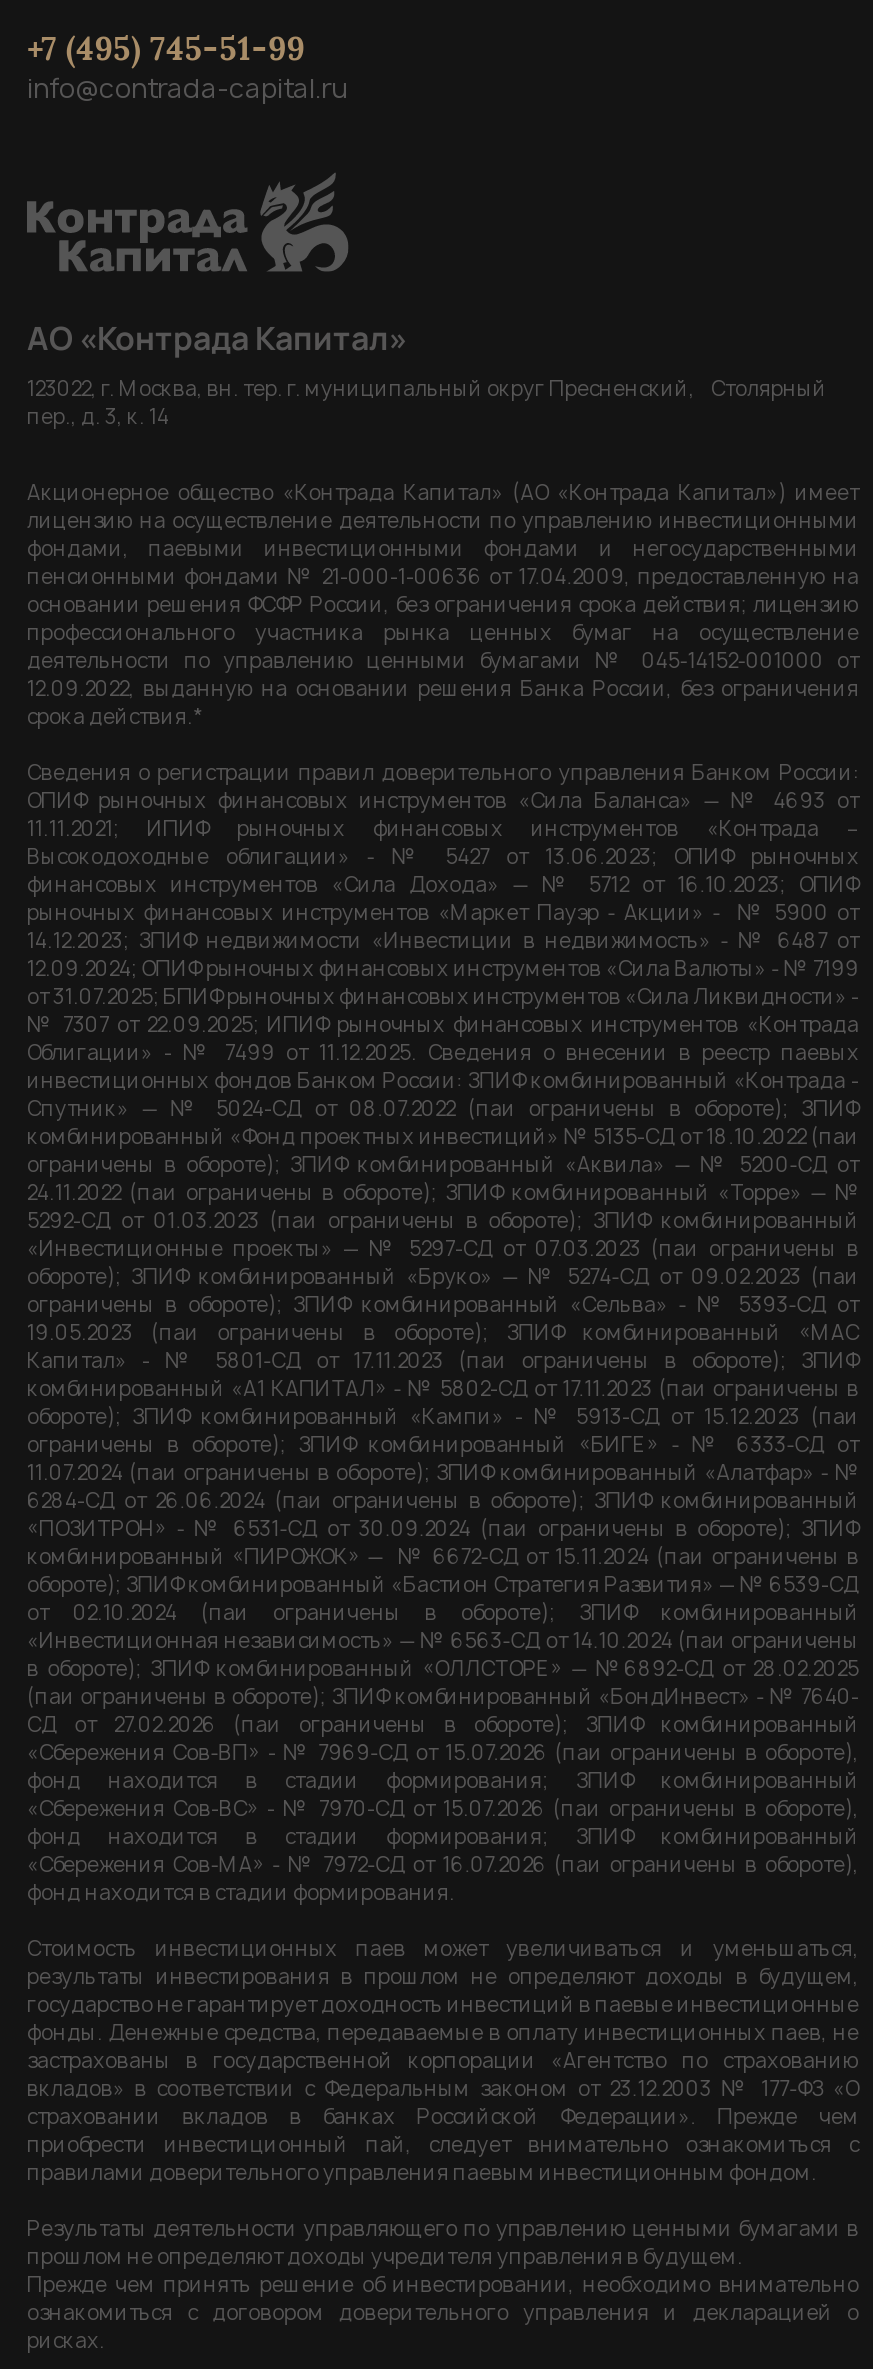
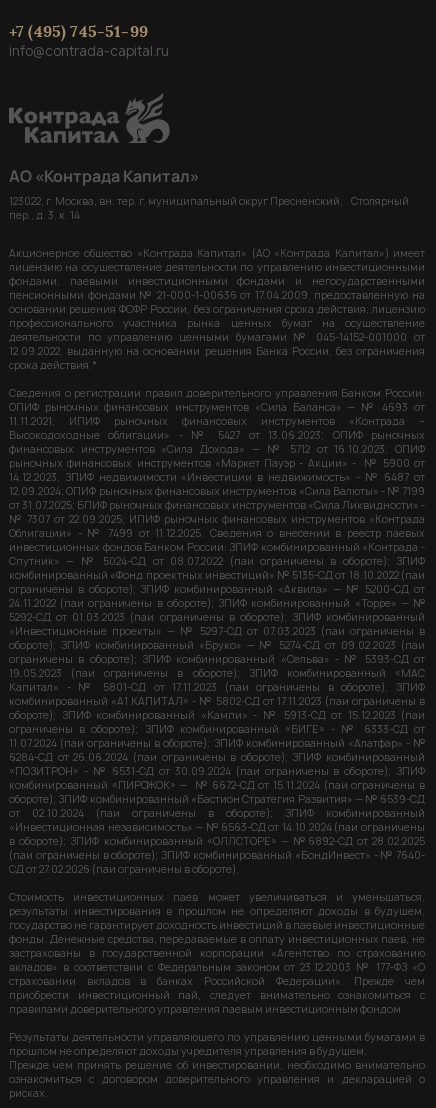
[27,1710,859,1906] СД от 27.02.2026 (паи ограничены в обороте); ЗПИФ комбинированный | «Сбережения Сов-ВП» - № 7969-СД от 15.07.2026 (паи ограничены в обороте), | фонд находится в стадии формирования; ЗПИФ комбинированный | «Сбережения Сов-ВС» - № 7970-СД от 15.07.2026 (паи ограничены в обороте), | фонд находится в стадии формирования; ЗПИФ комбинированный | «Сбережения Сов-МА» - № 7972-СД от 16.07.2026 (паи ограничены в обороте), | фонд находится в стадии формирования. -> [9,862,239,876] СД от 27.02.2026 (паи ограничены в обороте).

